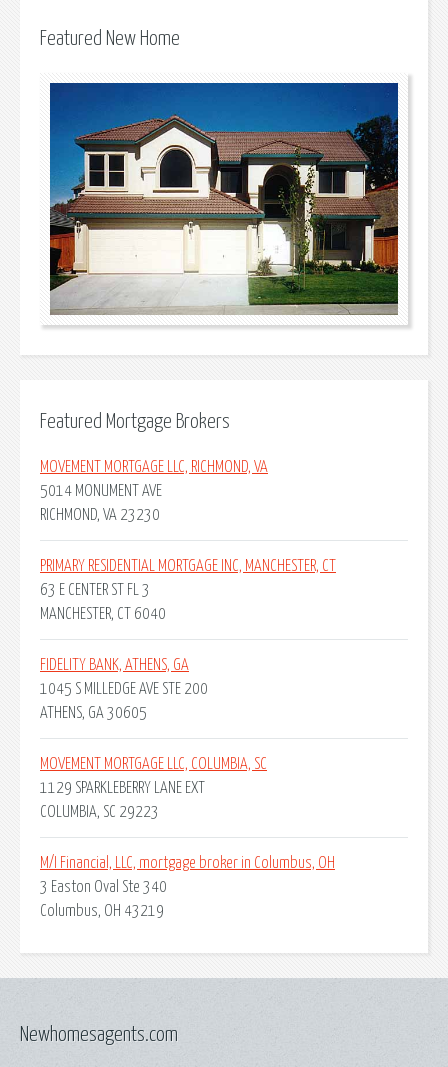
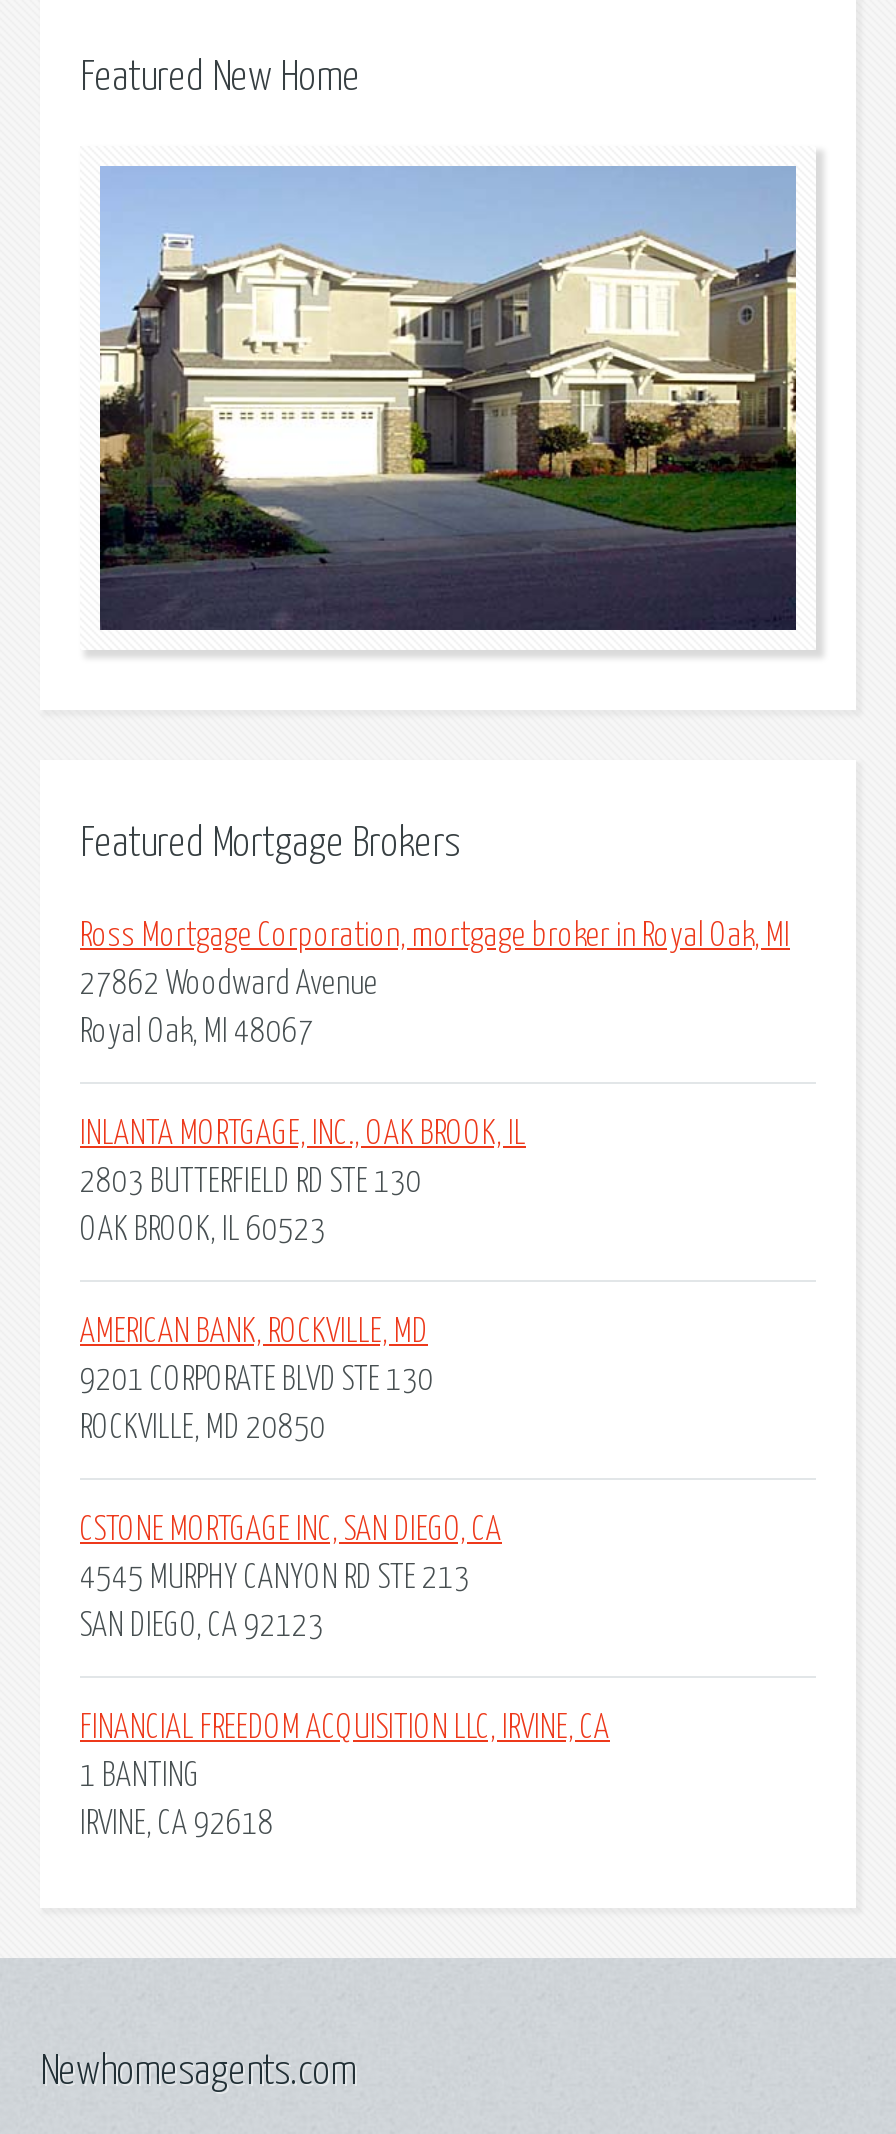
[49,83,399,316] [image] -> [98,168,798,632] [image]
[40,459,268,475] MOVEMENT MORTGAGE LLC, RICHMOND, VA -> [80,919,790,951] Ross Mortgage Corporation, mortgage broker in Royal Oak, MI
[40,483,162,499] 5014 MONUMENT AVE -> [80,967,378,999] 27862 Woodward Avenue
[40,507,160,523] RICHMOND, VA 23230 -> [80,1015,314,1047] Royal Oak, MI 48067
[40,558,336,574] PRIMARY RESIDENTIAL MORTGAGE INC, MANCHESTER, CT -> [80,1117,526,1149] INLANTA MORTGAGE, INC., OAK BROOK, IL
[40,582,150,598] 63 E CENTER ST FL 3 -> [80,1165,422,1197] 2803 BUTTERFIELD RD STE 130
[40,606,166,622] MANCHESTER, CT 6040 -> [80,1213,326,1245] OAK BROOK, IL 60523
[40,657,189,673] FIDELITY BANK, ATHENS, GA -> [80,1315,428,1347] AMERICAN BANK, ROCKVILLE, MD
[40,681,208,697] 1045 S MILLEDGE AVE STE 200 -> [80,1363,434,1395] 9201 CORPORATE BLVD STE 130
[40,705,147,721] ATHENS, GA 30605 -> [80,1411,326,1443] ROCKVILLE, MD 20850
[40,756,267,772] MOVEMENT MORTGAGE LLC, COLUMBIA, SC -> [80,1513,502,1545] CSTONE MORTGAGE INC, SAN DIEGO, CA
[40,780,205,796] 1129 SPARKLEBERRY LANE EXT -> [80,1561,470,1593] 4545 MURPHY CANYON RD STE 213
[40,804,159,820] COLUMBIA, SC 29223 -> [80,1609,324,1641] SAN DIEGO, CA 92123
[40,855,335,871] M/I Financial, LLC, mortgage broker in Columbus, OH -> [80,1711,610,1743] FINANCIAL FREEDOM ACQUISITION LLC, IRVINE, CA
[40,879,167,895] 3 Easton Oval Ste 340 -> [80,1759,200,1791] 1 BANTING
[40,903,164,919] Columbus, OH 43219 -> [80,1807,274,1839] IRVINE, CA 92618

